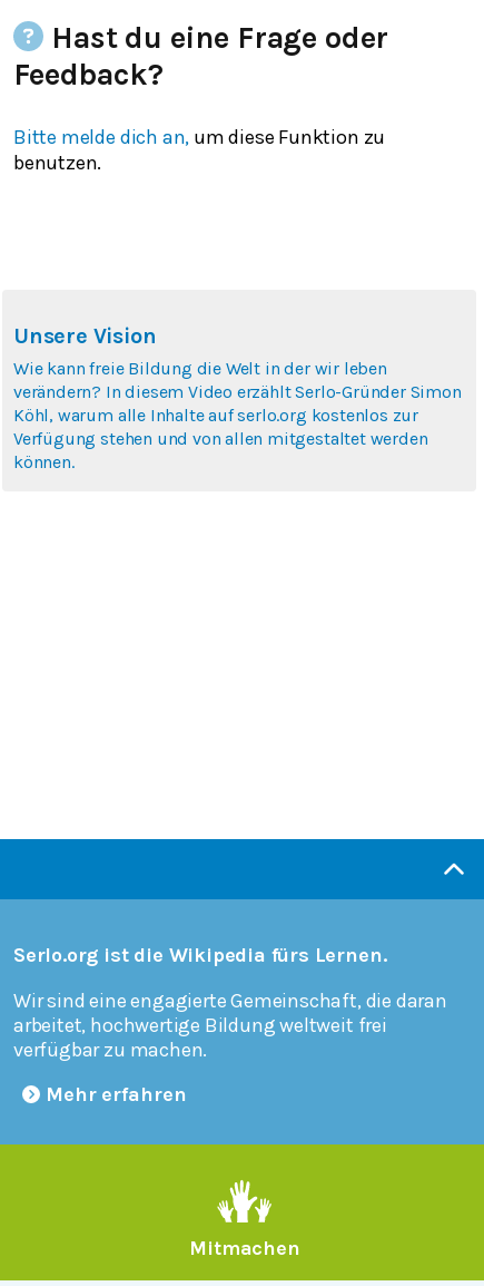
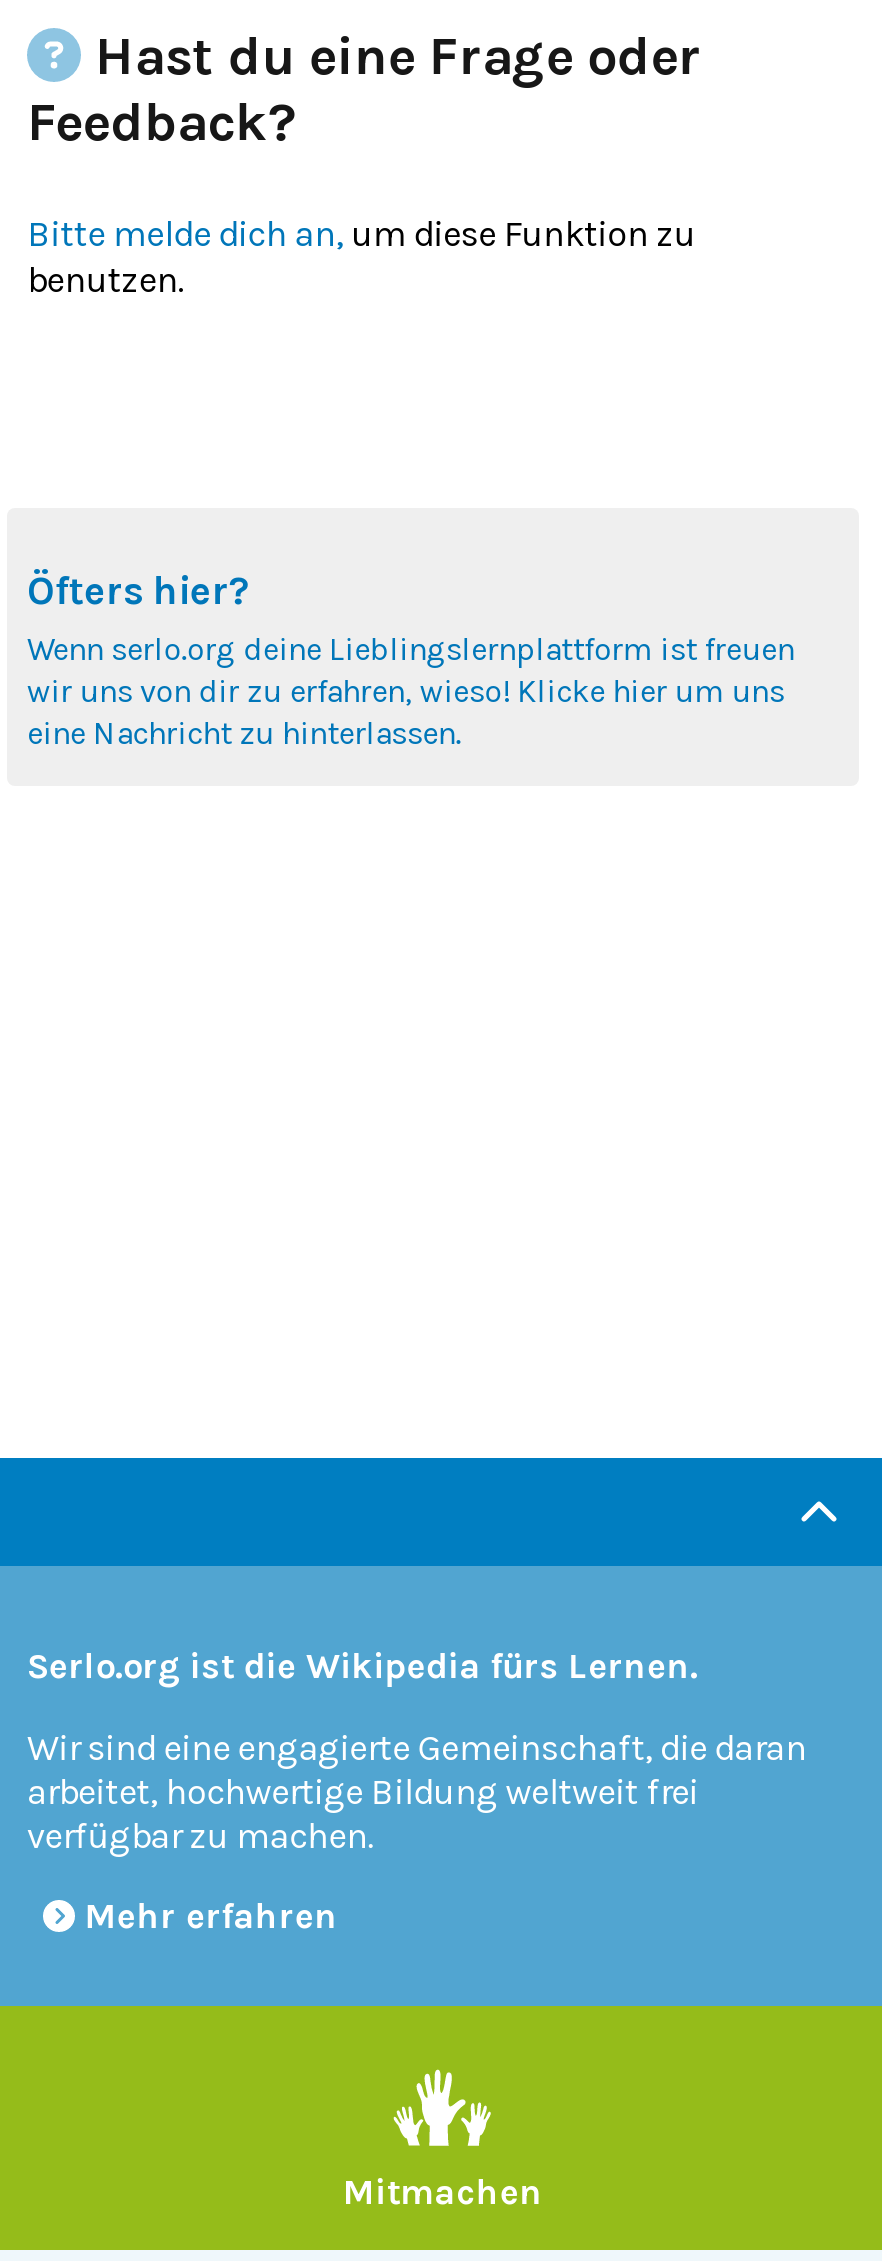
[13,323,461,472] Unsere Vision | Wie kann freie Bildung die Welt in der wir leben | verändern? In diesem Video erzählt Serlo-Gründer Simon | Köhl, warum alle Inhalte auf serlo.org kostenlos zur | Verfügung stehen und von allen mitgestaltet werden | können. -> [27,569,794,753] Öfters hier? | Wenn serlo.org deine Lieblingslernplattform ist freuen | wir uns von dir zu erfahren, wieso! Klicke hier um uns | eine Nachricht zu hinterlassen.

